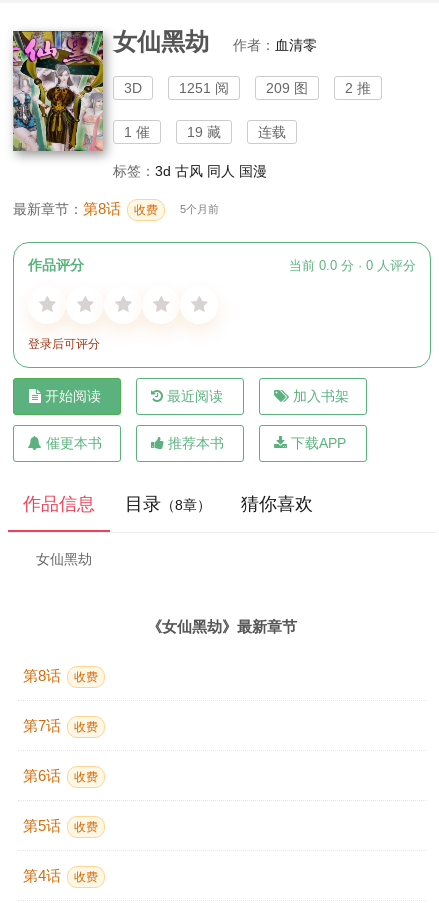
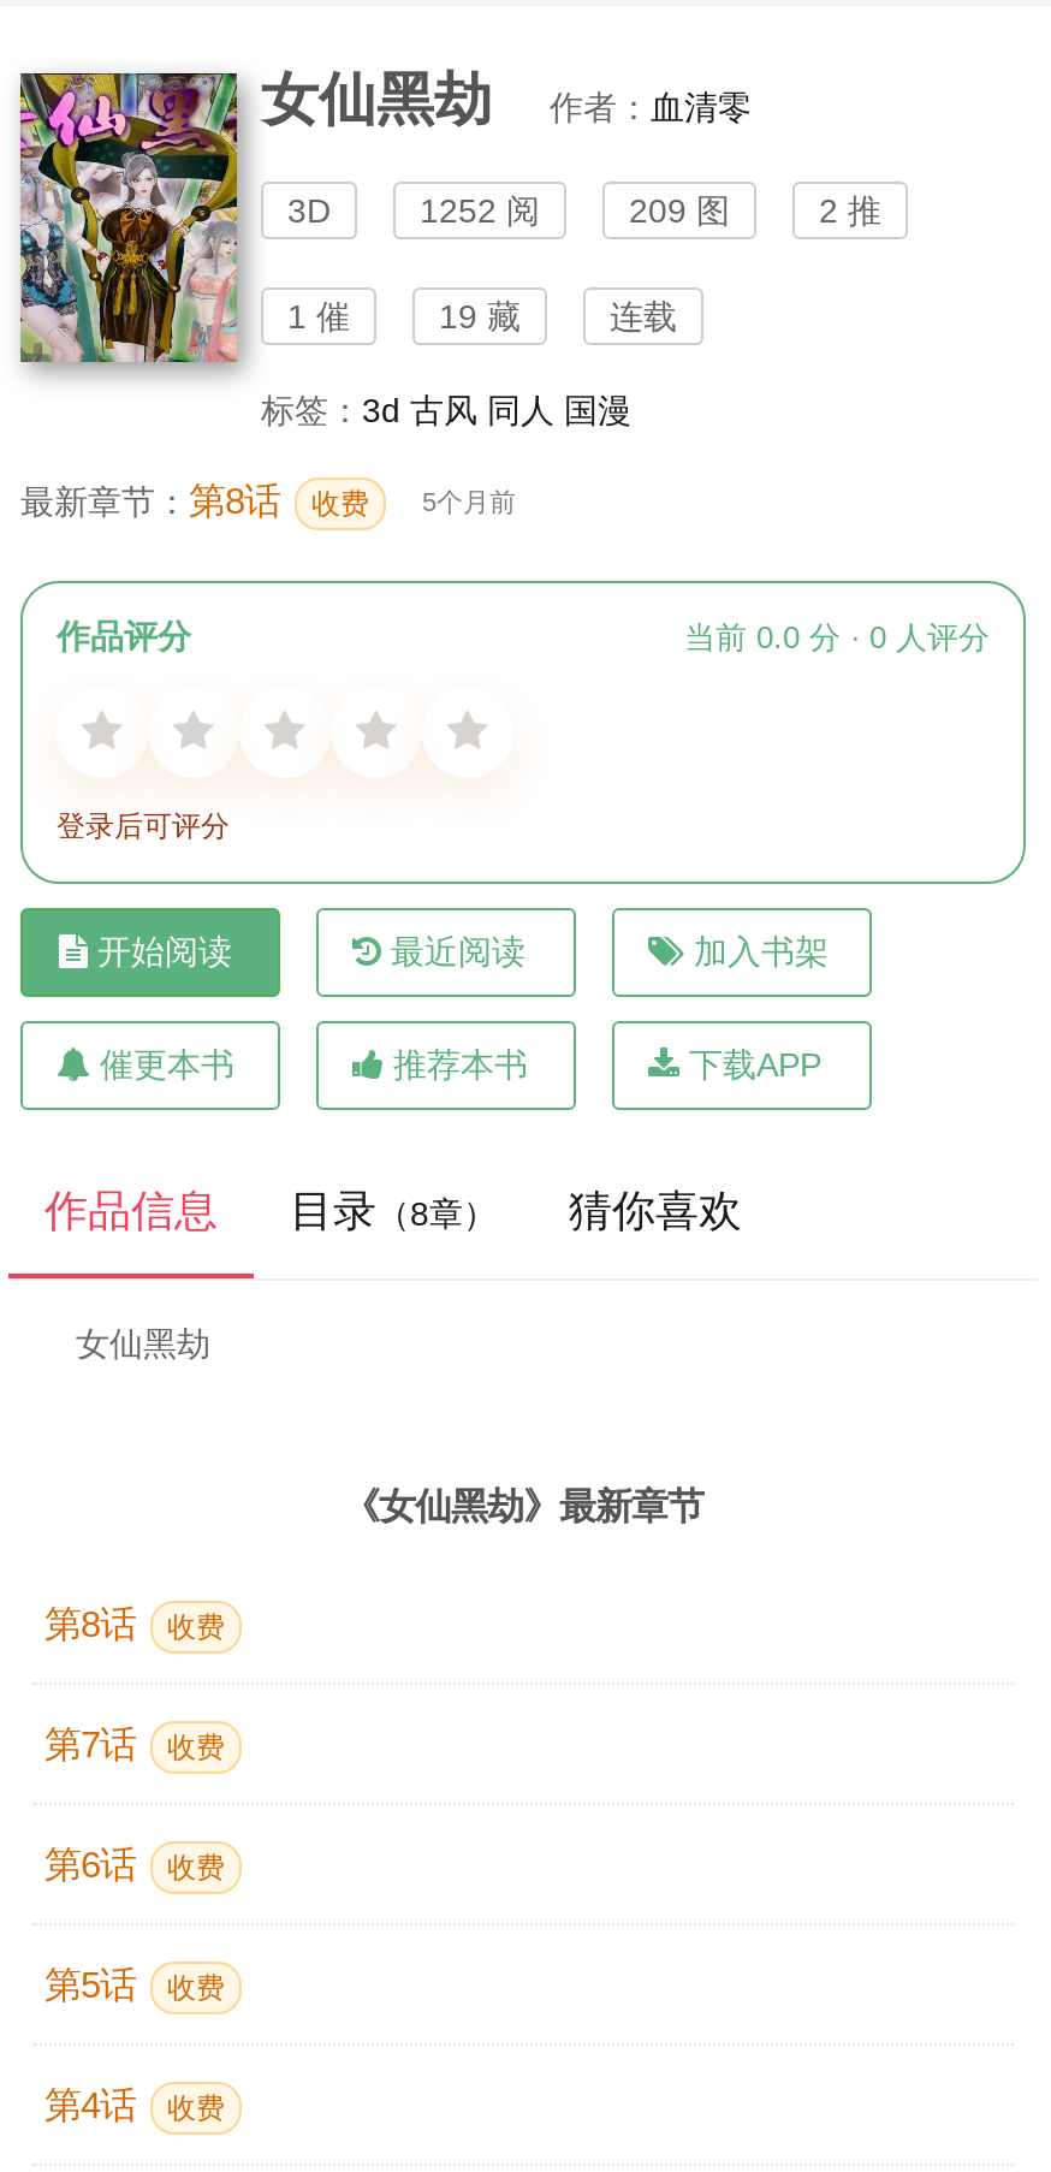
[179,80,229,96] 1251 阅 -> [420,191,540,230] 1252 阅

